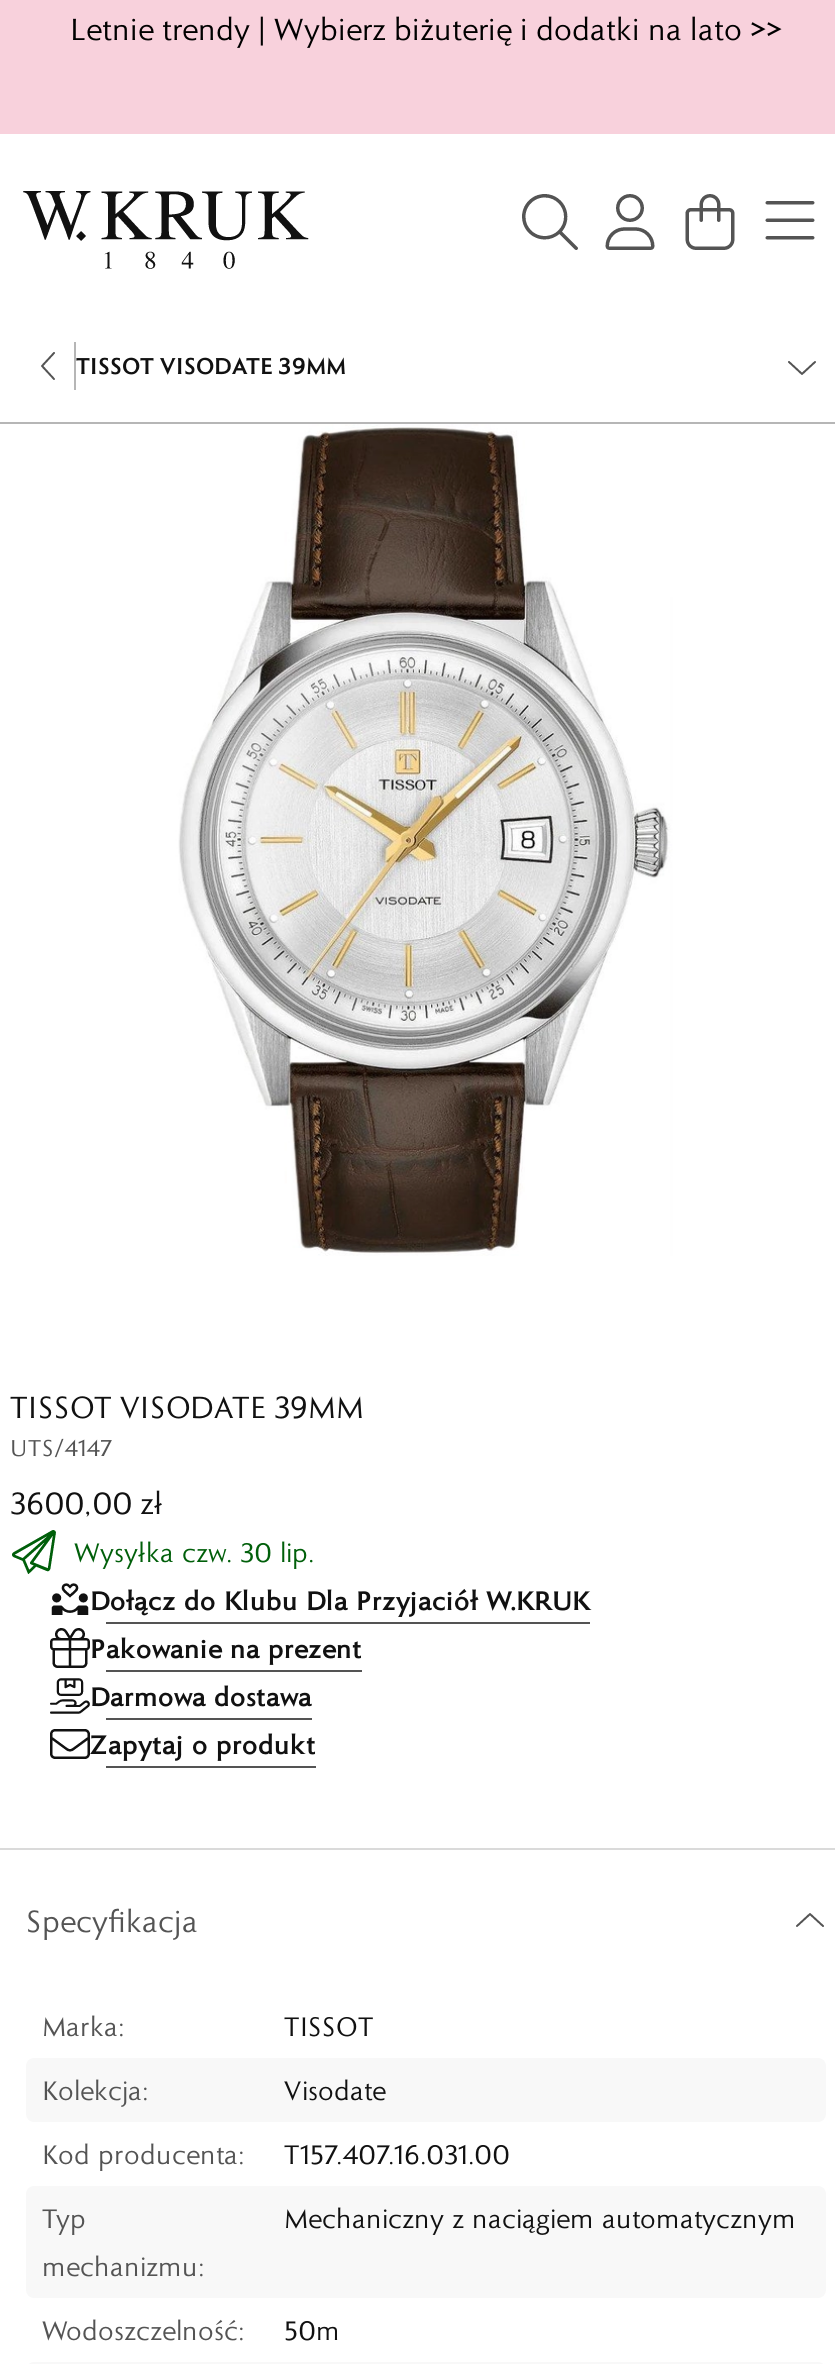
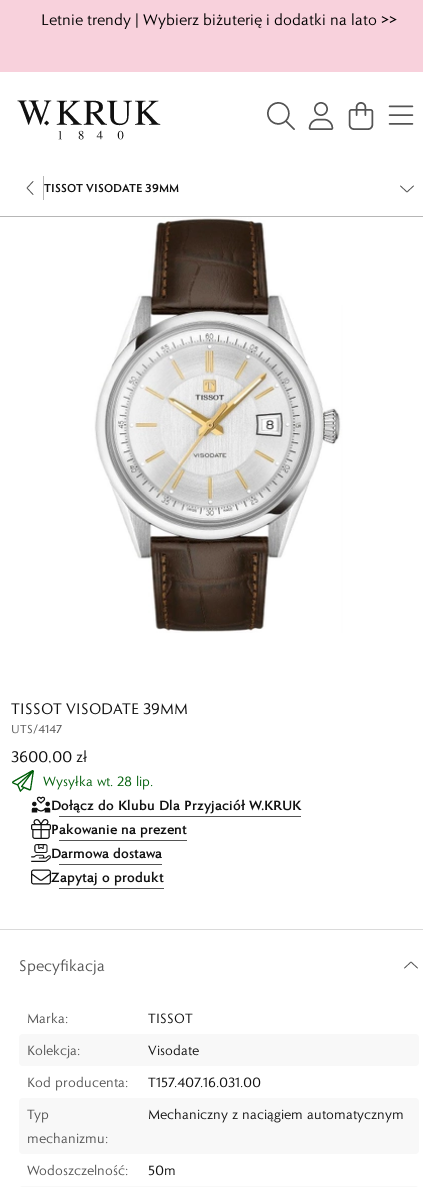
[74,1534,314,1570] Wysyłka czw. 30 lip. -> [43,772,153,790] Wysyłka wt. 28 lip.

